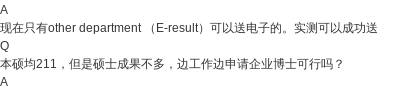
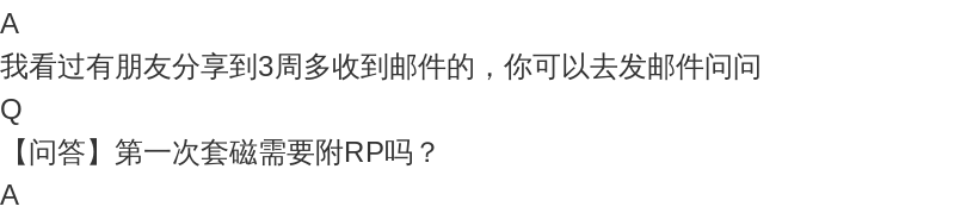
[0,21,378,35] 现在只有other department （E-result）可以送电子的。实测可以成功送 -> [0,50,762,83] 我看过有朋友分享到3周多收到邮件的，你可以去发邮件问问
[0,57,345,71] 本硕均211，但是硕士成果不多，边工作边申请企业博士可行吗？ -> [0,136,442,169] 【问答】第一次套磁需要附RP吗？

